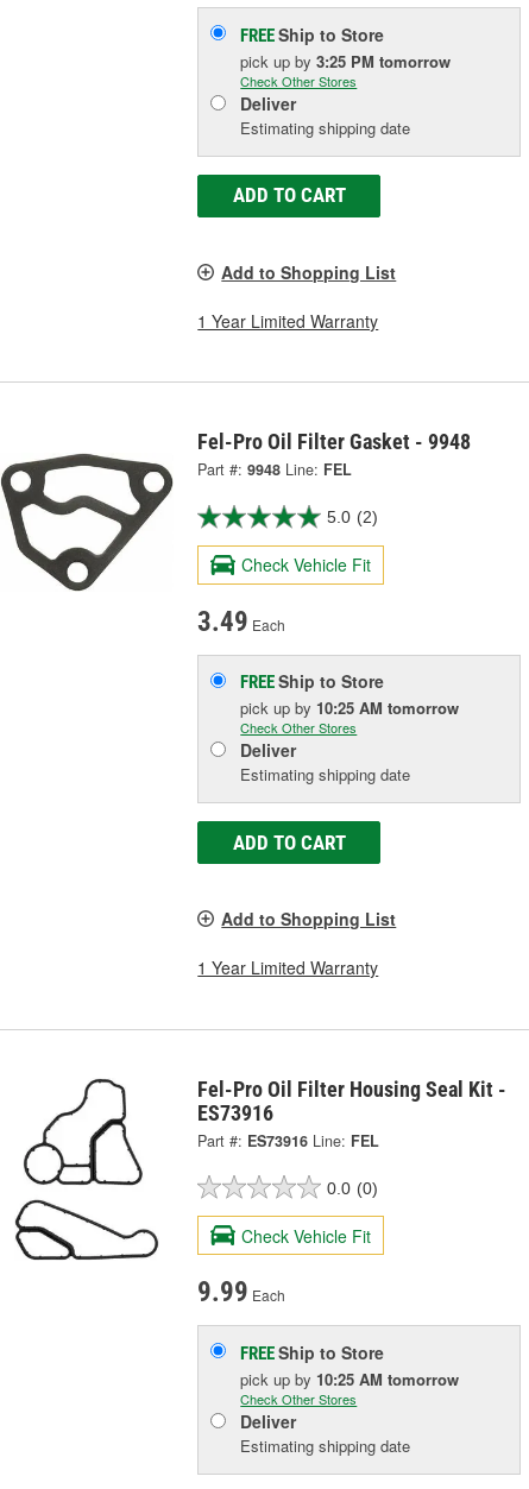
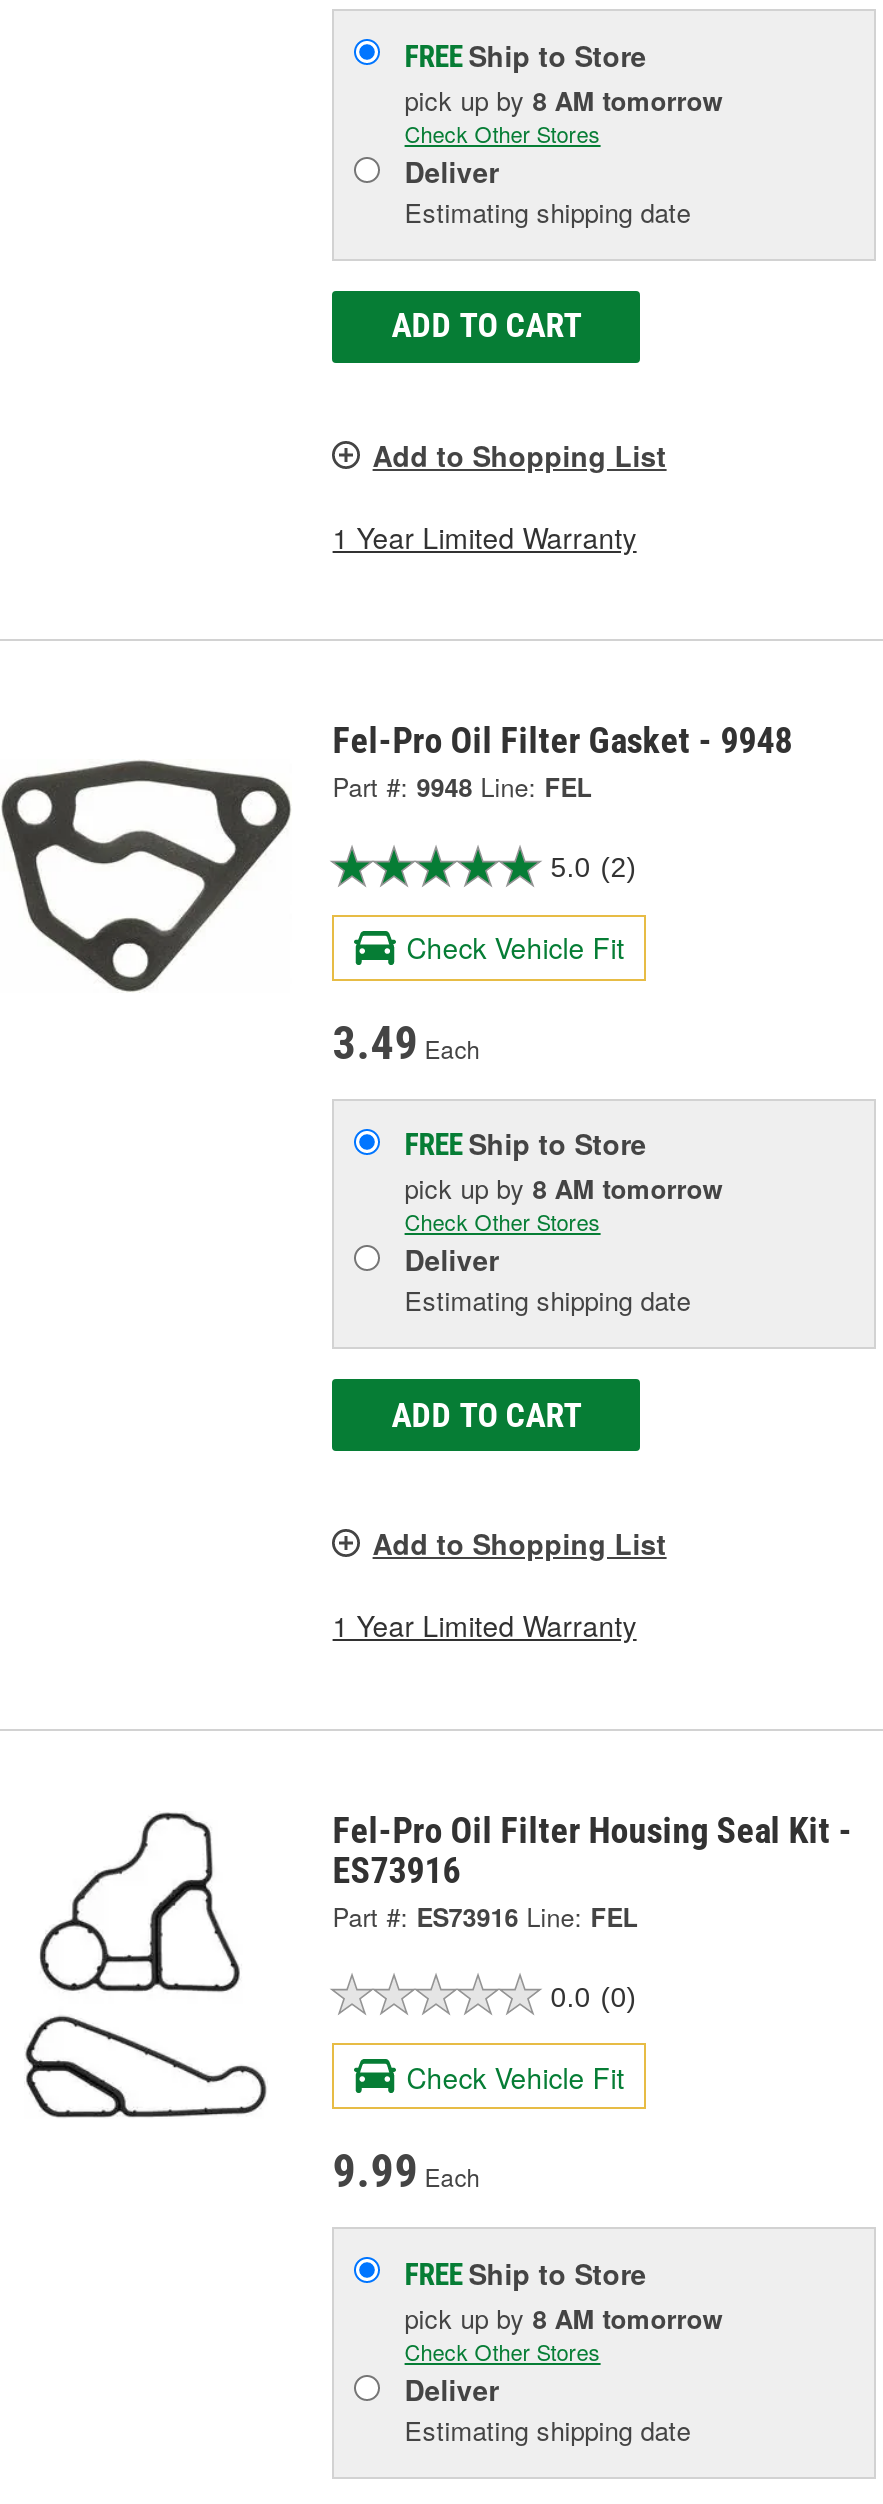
[240,49,451,72] pick up by 3:25 PM tomorrow -> [405,80,723,118] pick up by 8 AM tomorrow
[240,696,459,719] pick up by 10:25 AM tomorrow -> [405,1169,723,1207] pick up by 8 AM tomorrow
[240,1367,459,1390] pick up by 10:25 AM tomorrow -> [405,2298,723,2336] pick up by 8 AM tomorrow

